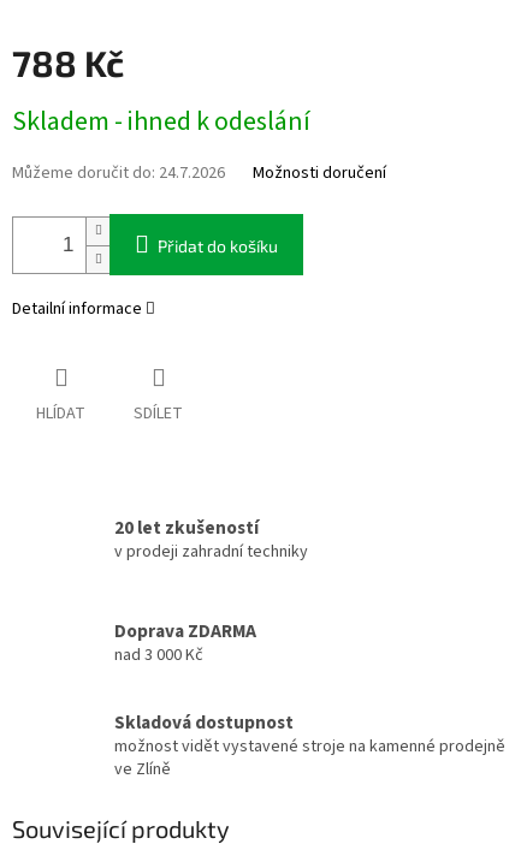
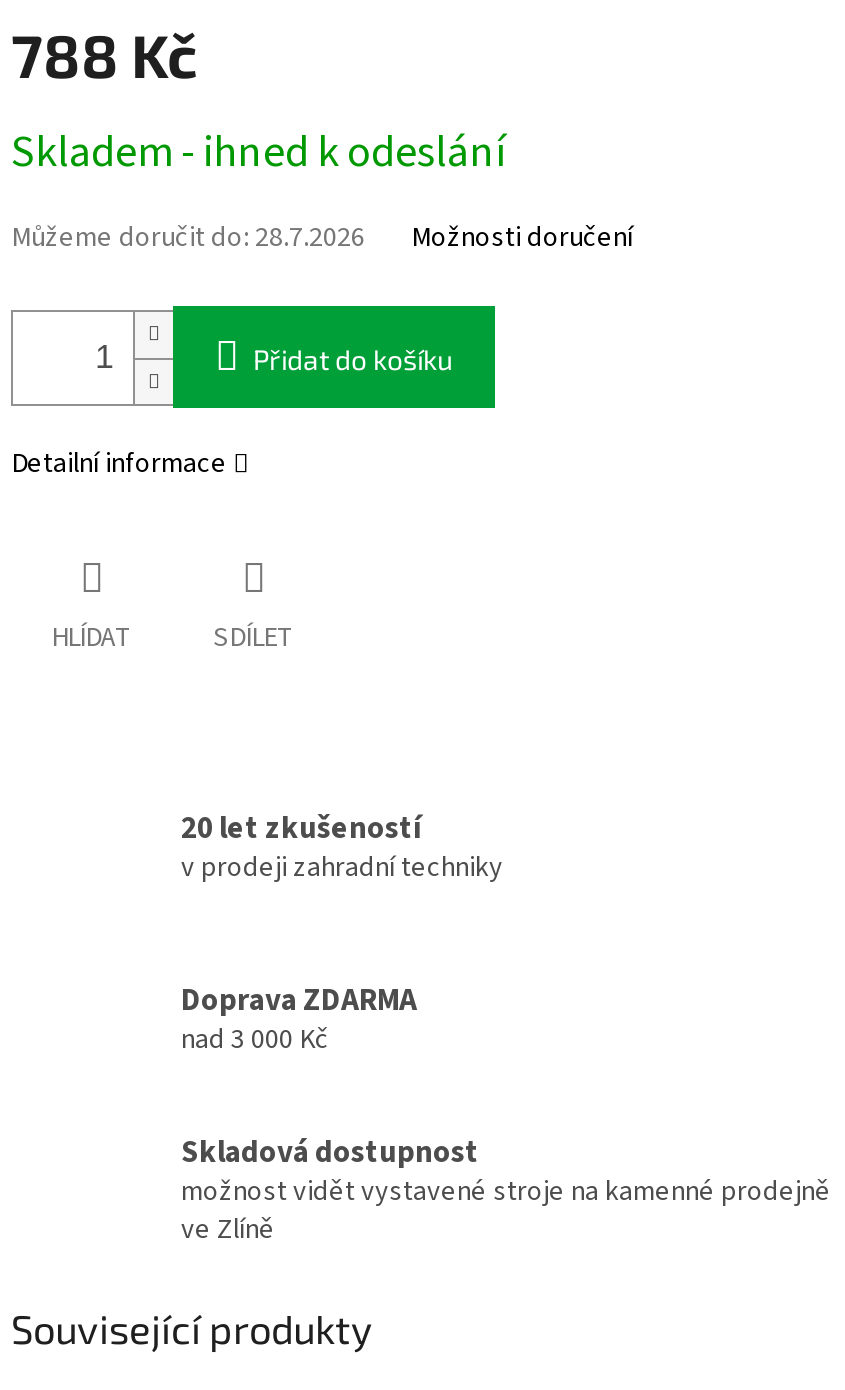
[12,162,225,186] Můžeme doručit do: 24.7.2026 -> [11,219,365,259] Můžeme doručit do: 28.7.2026

